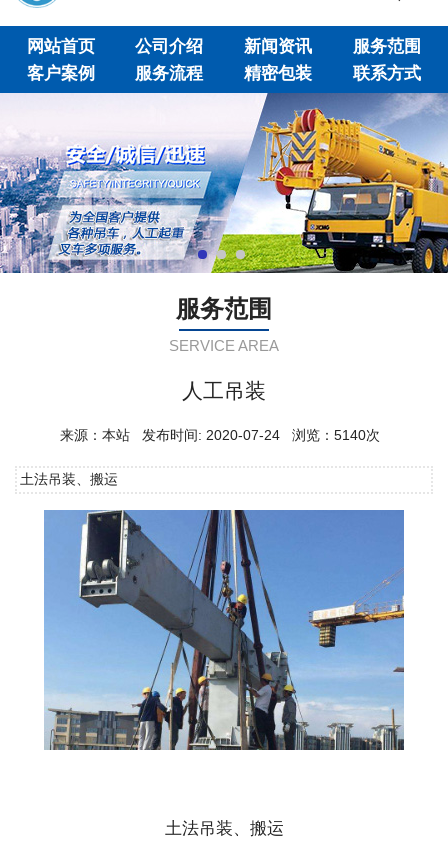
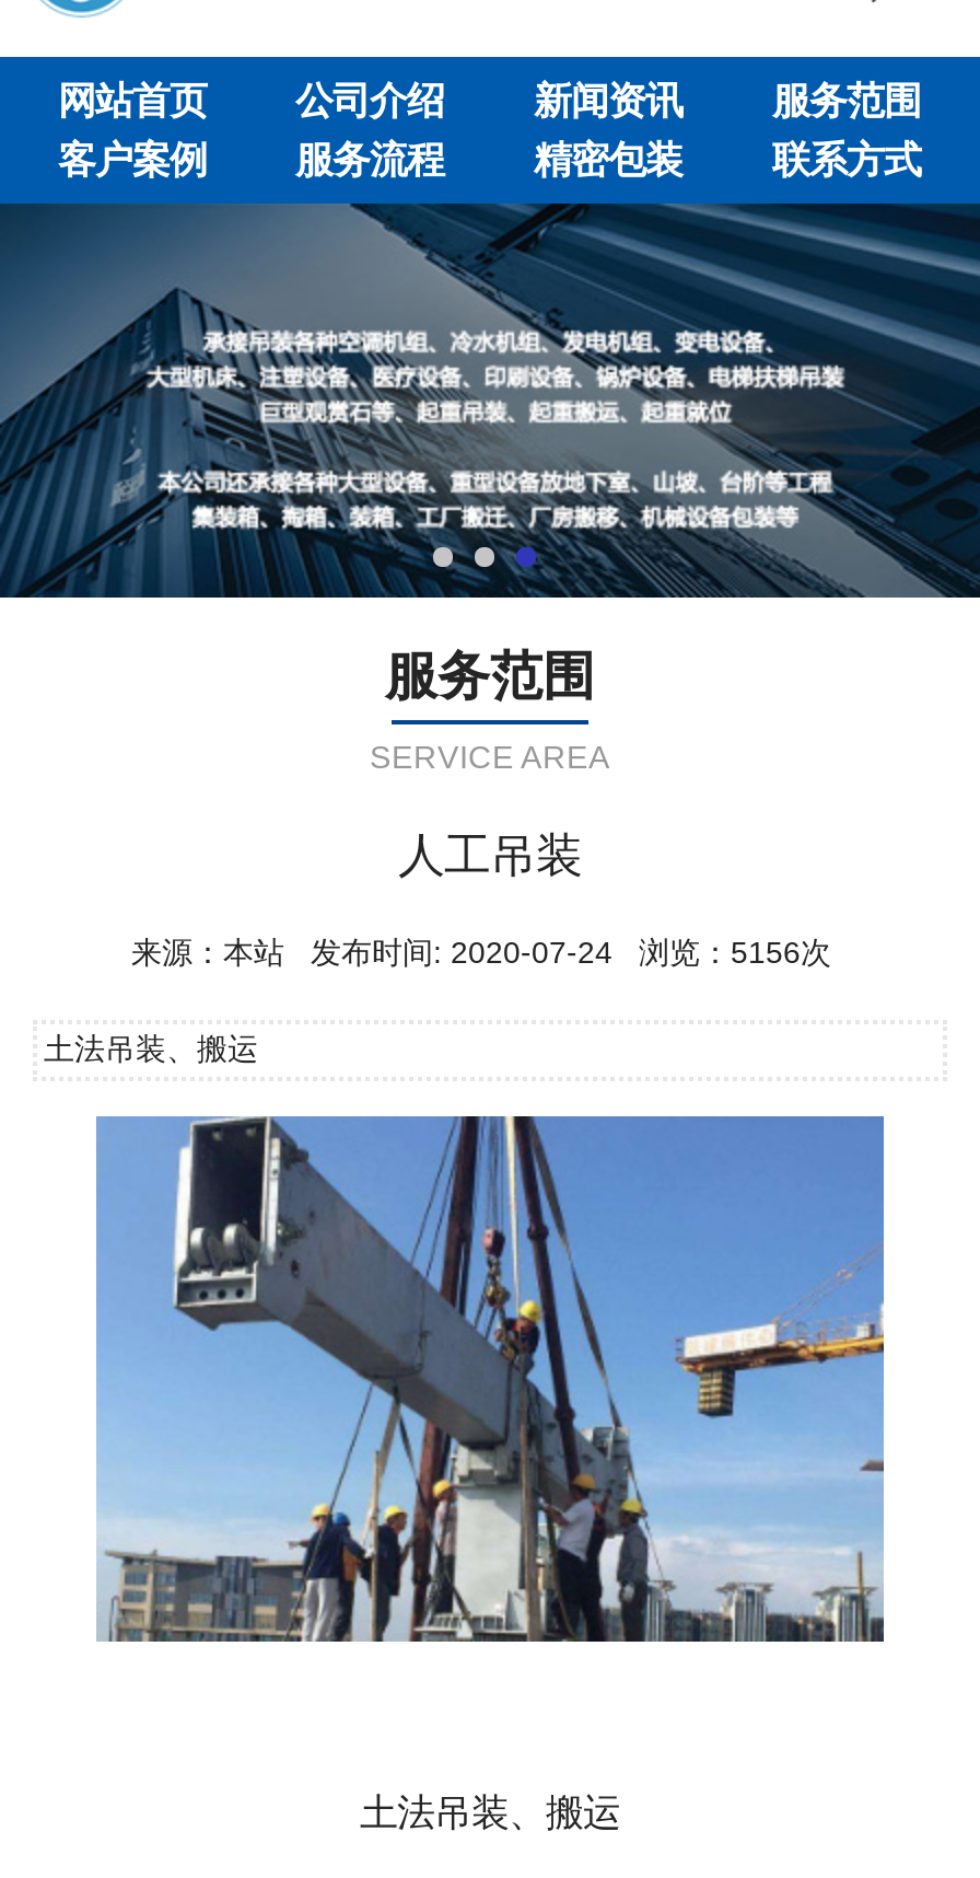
[3,92,445,274] [image] -> [7,201,973,600] [image]
[60,427,388,443] 来源：本站 发布时间: 2020-07-24 浏览：5140次 -> [131,935,849,970] 来源：本站 发布时间: 2020-07-24 浏览：5156次

